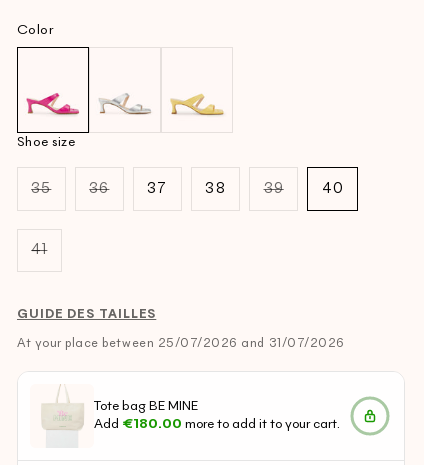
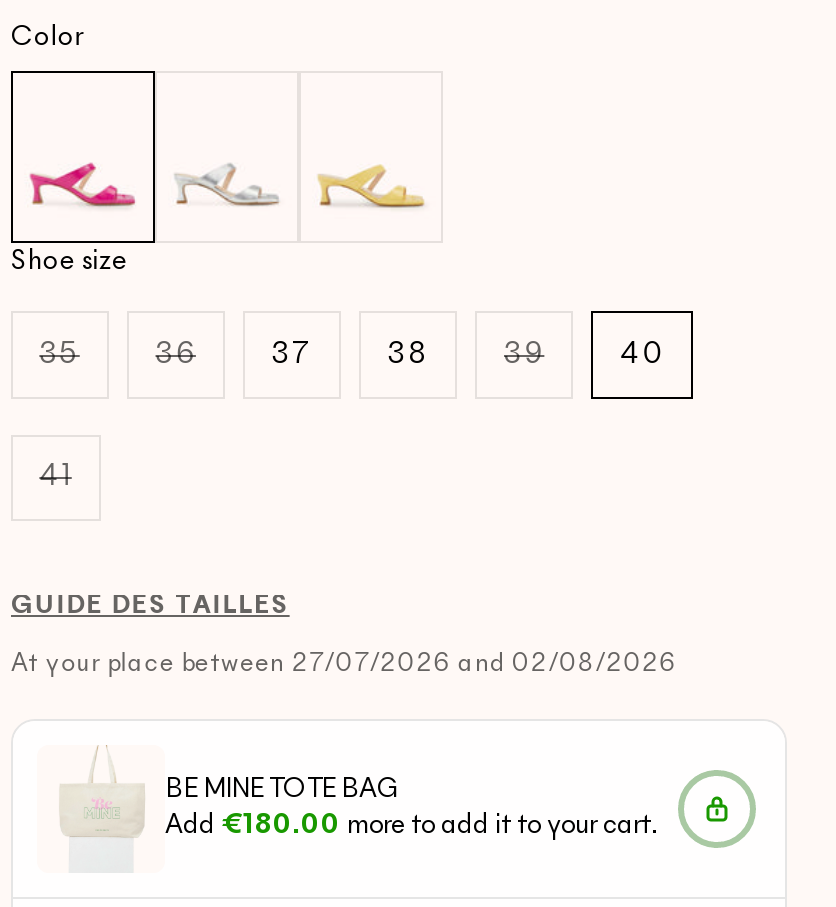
[17,337,345,351] At your place between 25/07/2026 and 31/07/2026 -> [11,651,677,679] At your place between 27/07/2026 and 02/08/2026
[94,400,198,414] Tote bag BE MINE -> [165,776,399,804] BE MINE TOTE BAG

